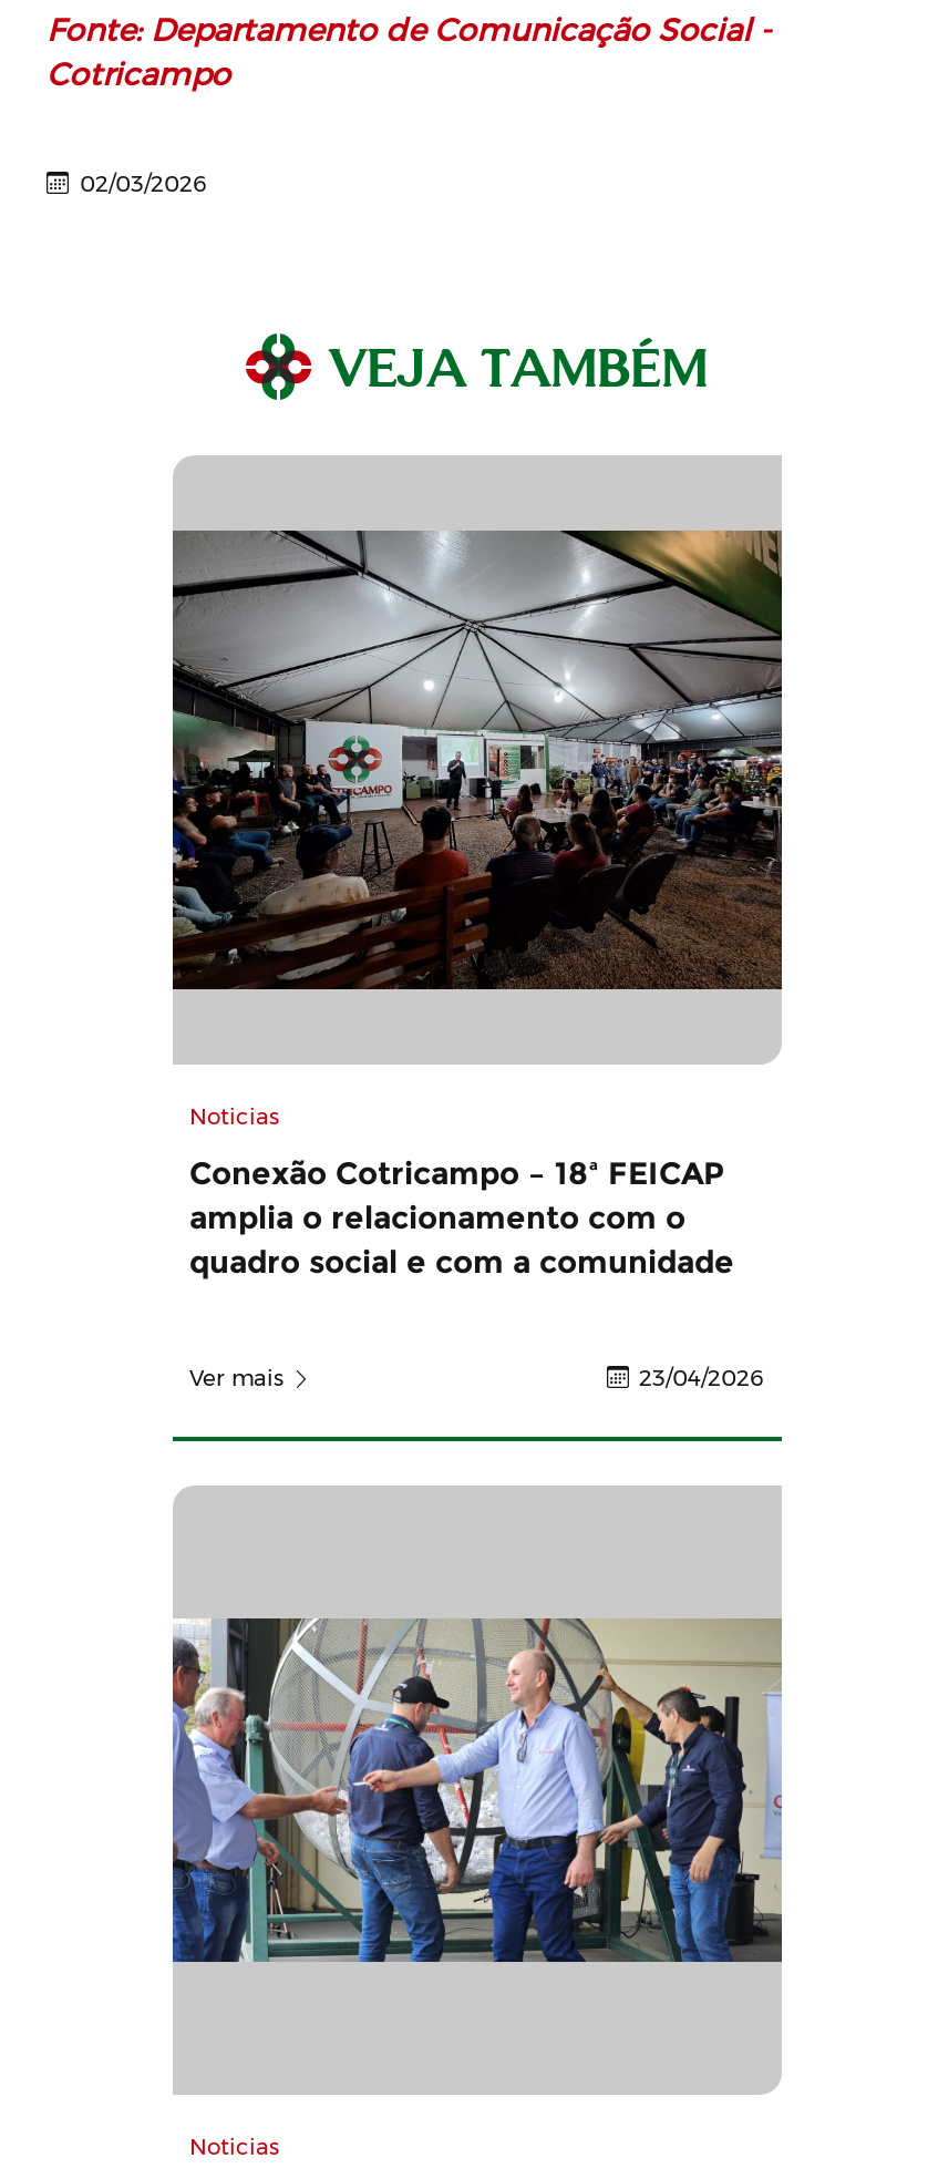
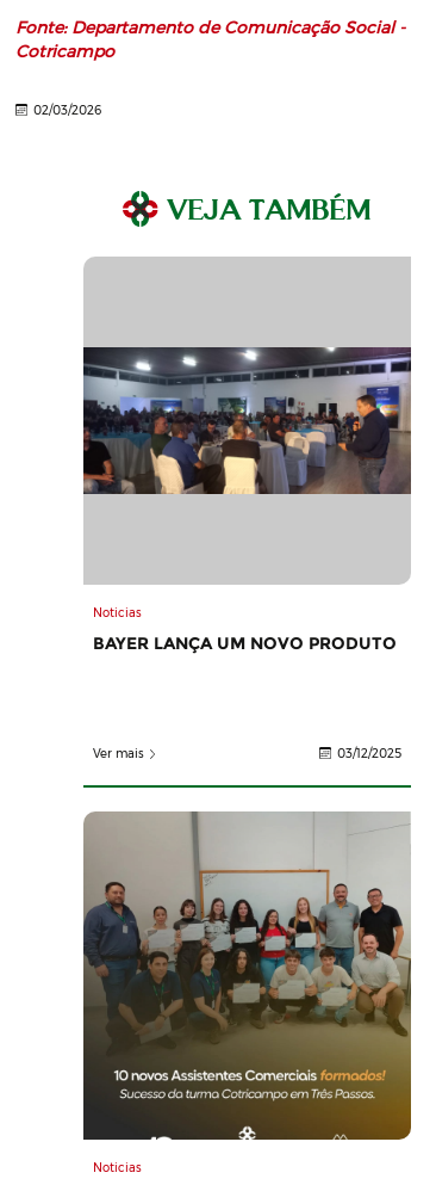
[171,528,784,991] [image] -> [82,297,412,544] [image]
[189,1154,734,1282] Conexão Cotricampo – 18ª FEICAP | amplia o relacionamento com o | quadro social e com a comunidade -> [92,633,396,654] BAYER LANÇA UM NOVO PRODUTO
[639,1364,763,1393] 23/04/2026 -> [337,746,401,762] 03/12/2025
[171,1488,782,2095] [image] -> [82,811,412,1141] [image]

